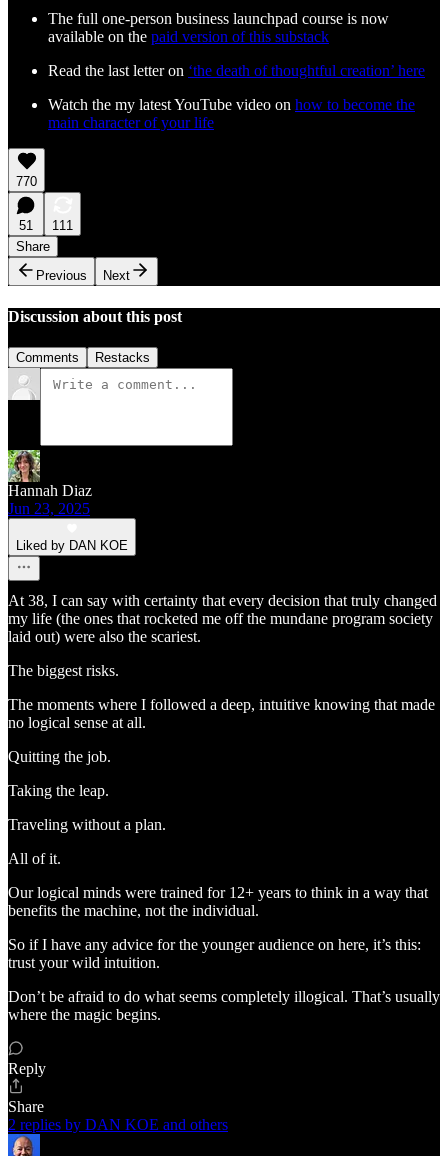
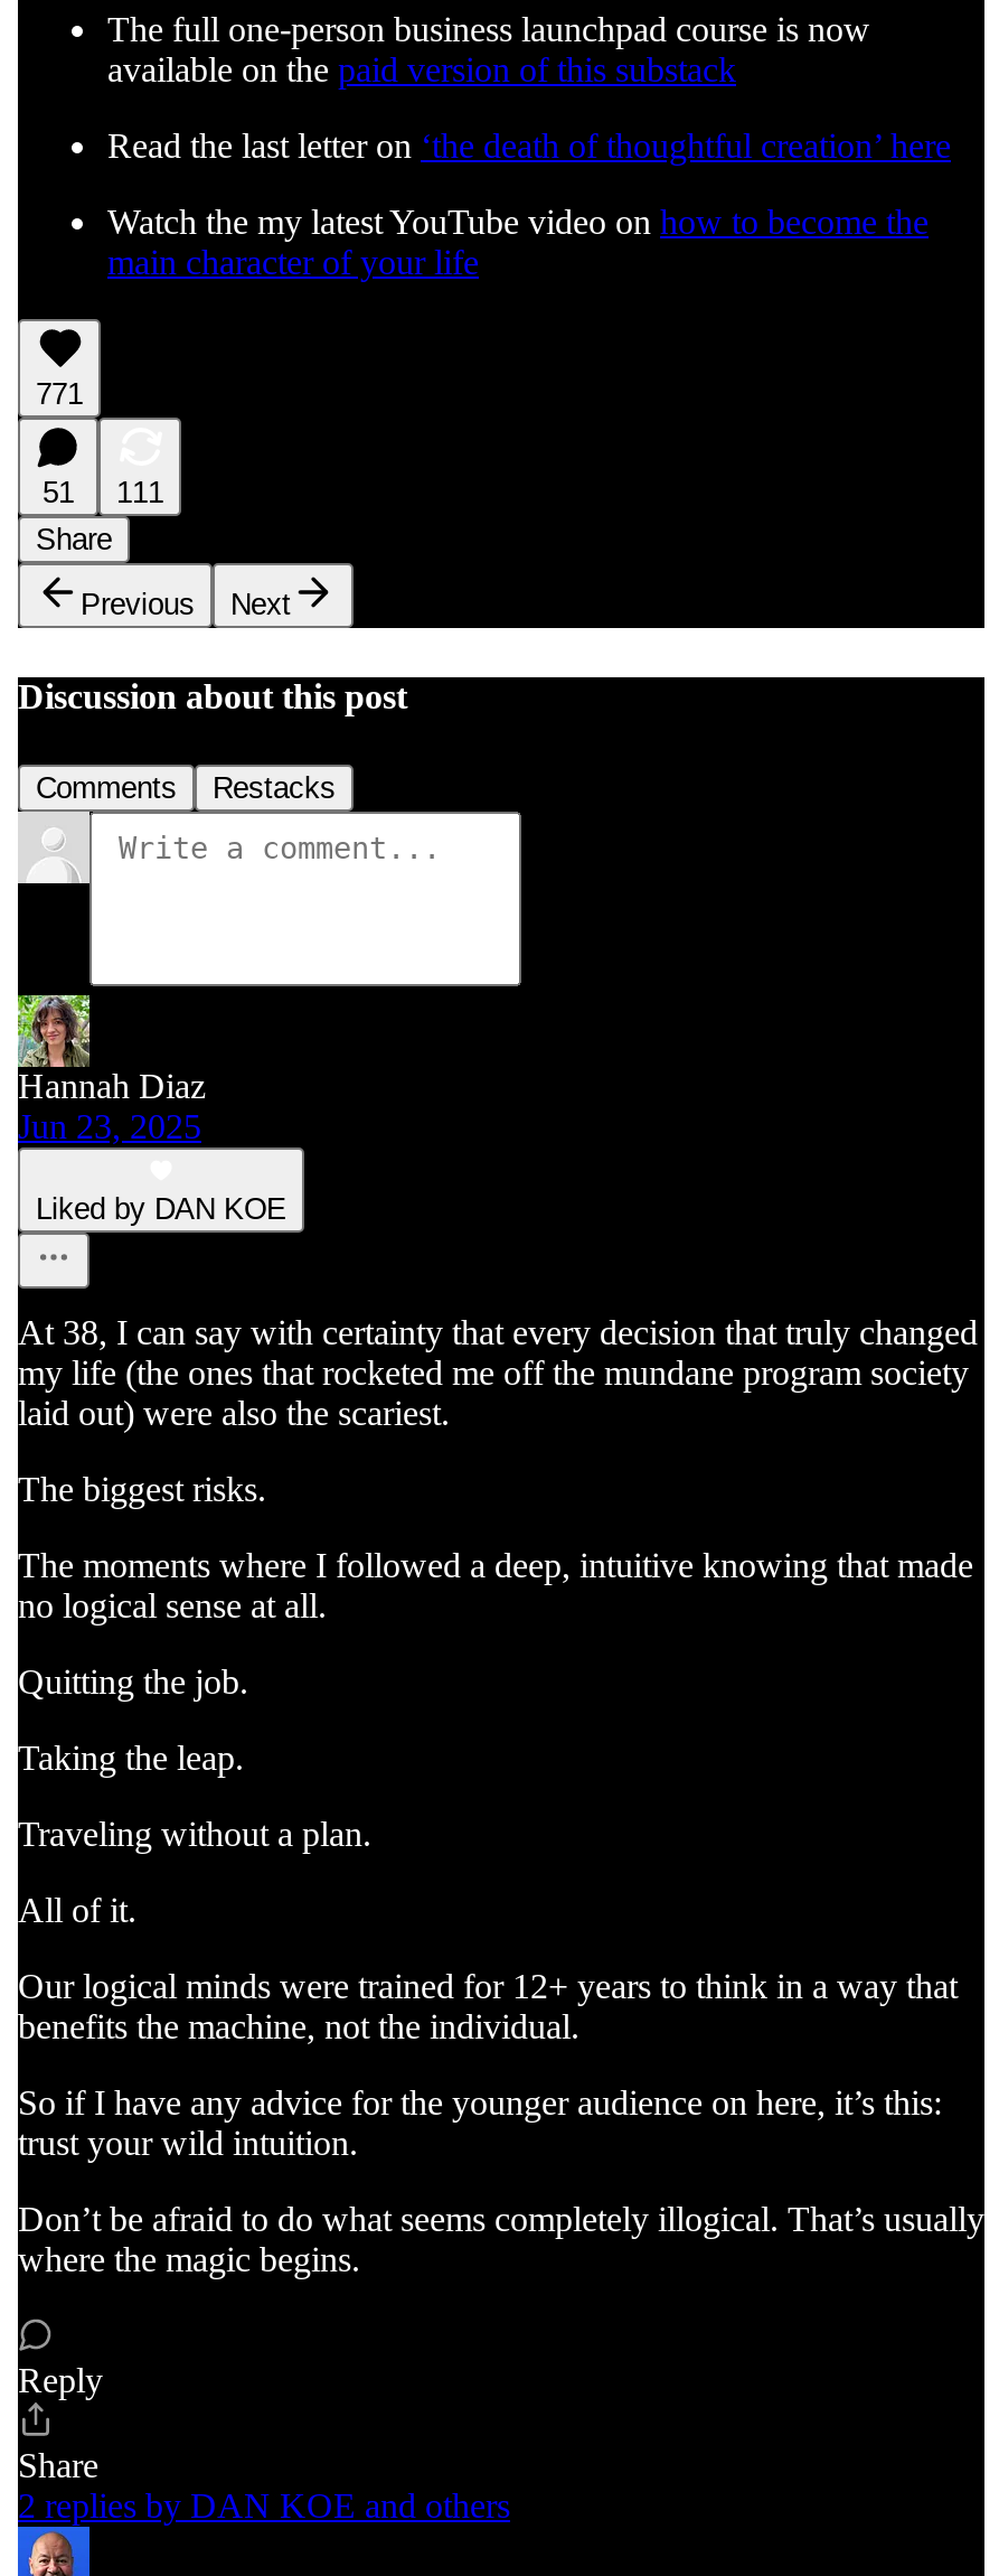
[16,174,37,189] 770 -> [36,378,83,412] 771

